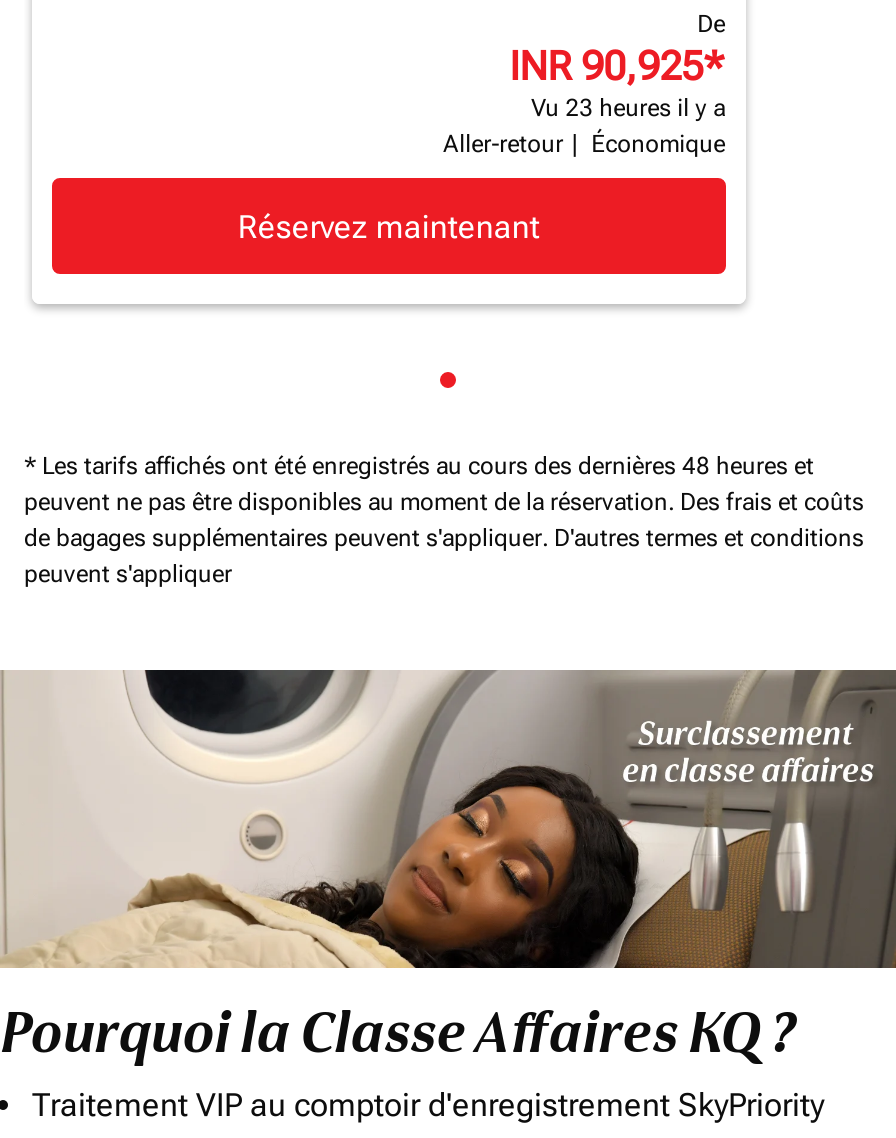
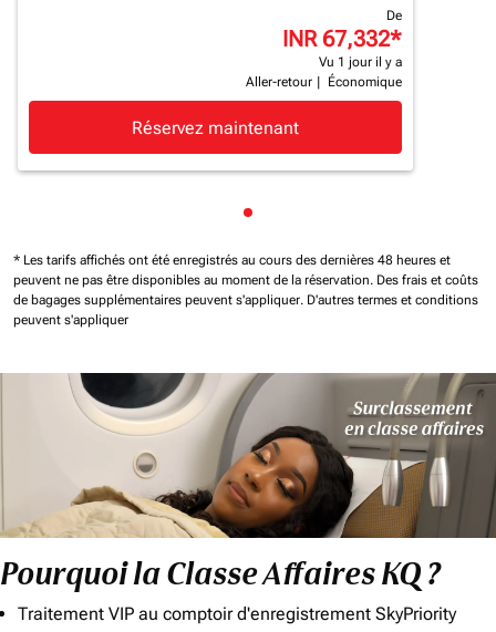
[509,42,725,90] INR 90,925* -> [282,25,401,52] INR 67,332*
[531,94,725,122] Vu 23 heures il y a -> [318,54,401,70] Vu 1 jour il y a

